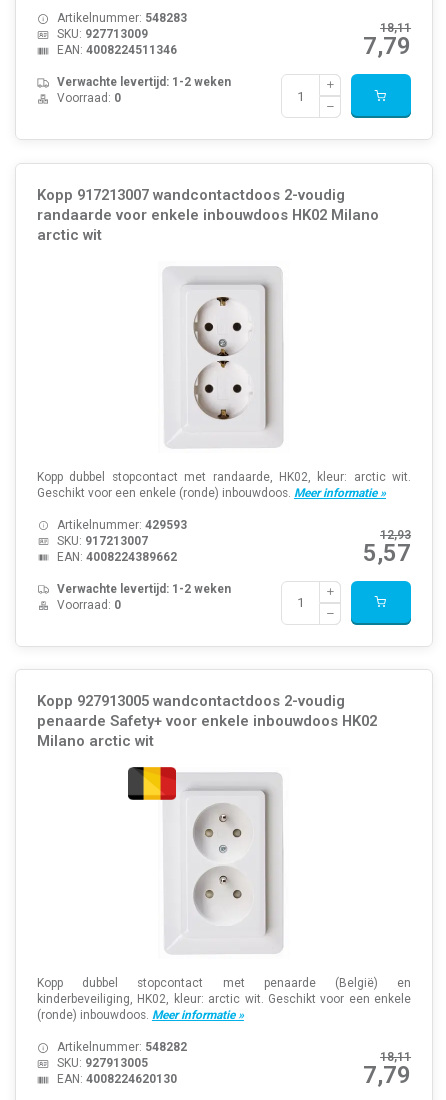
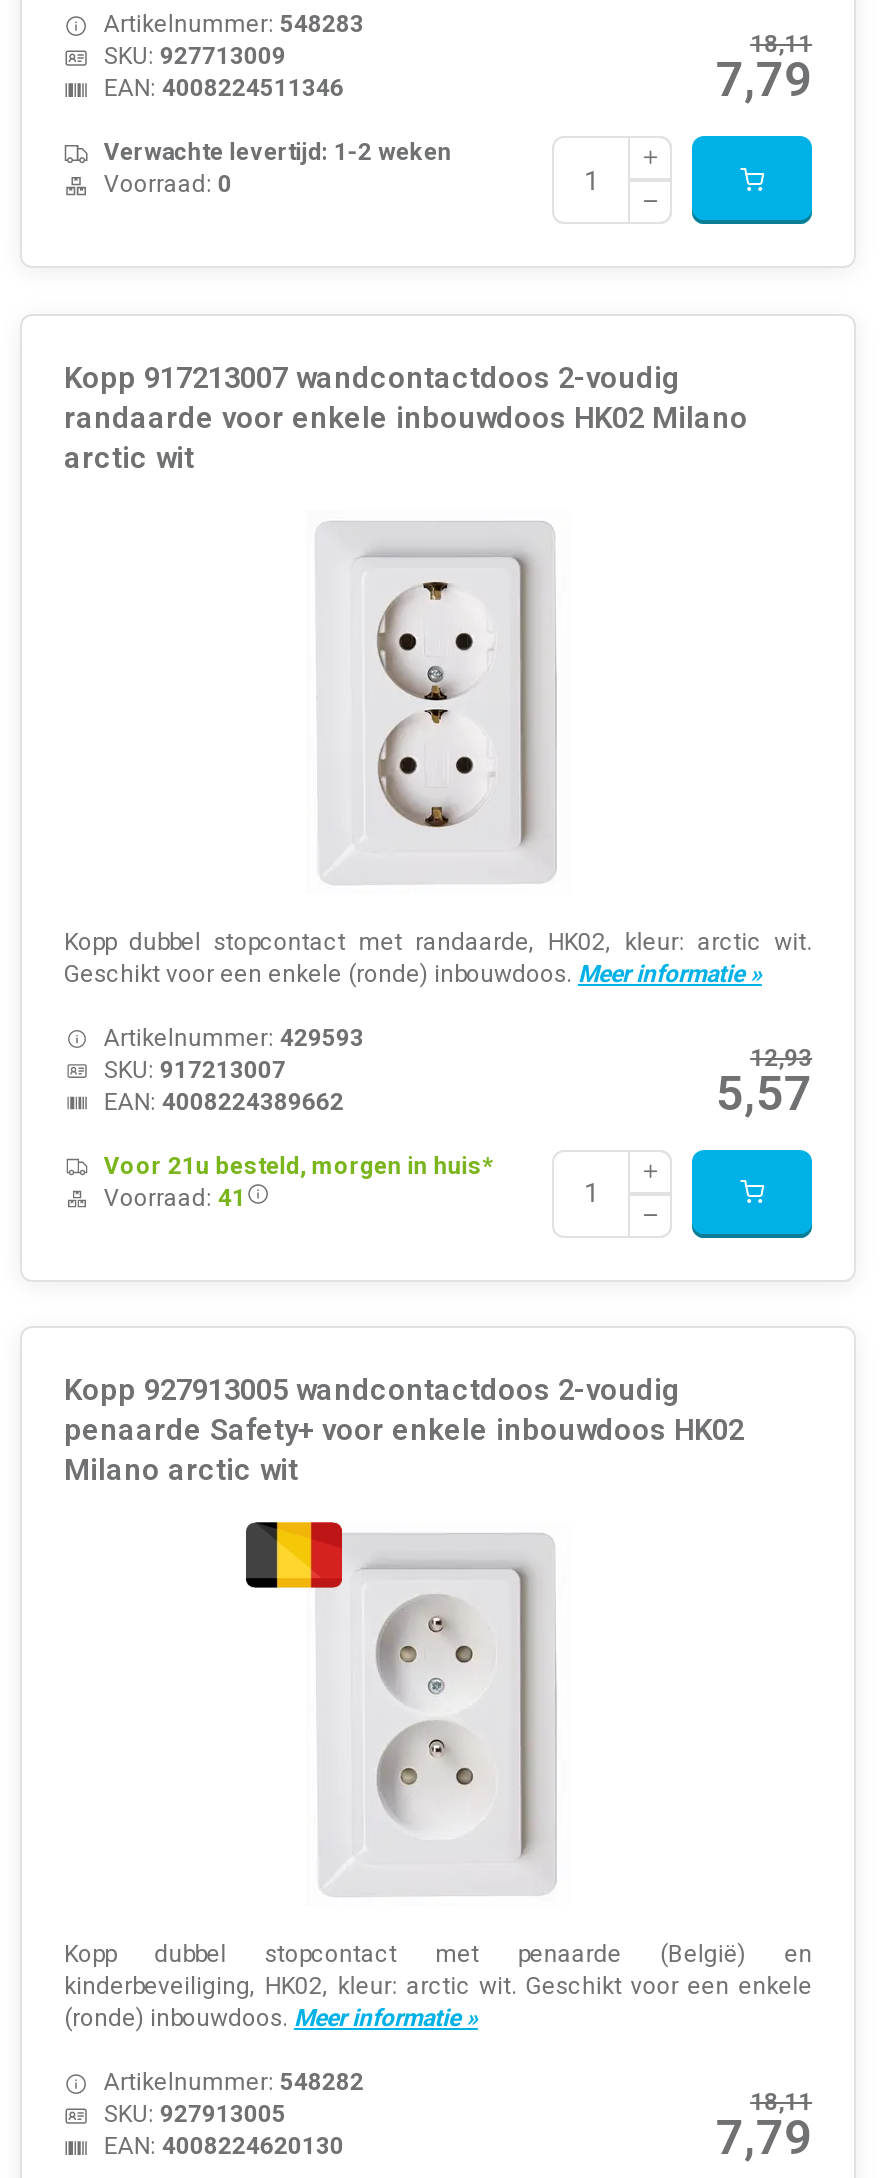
[57,582,231,612] Verwachte levertijd: 1-2 weken | Voorraad: 0 -> [104,1151,492,1211] Voor 21u besteld, morgen in huis* | Voorraad: 41

